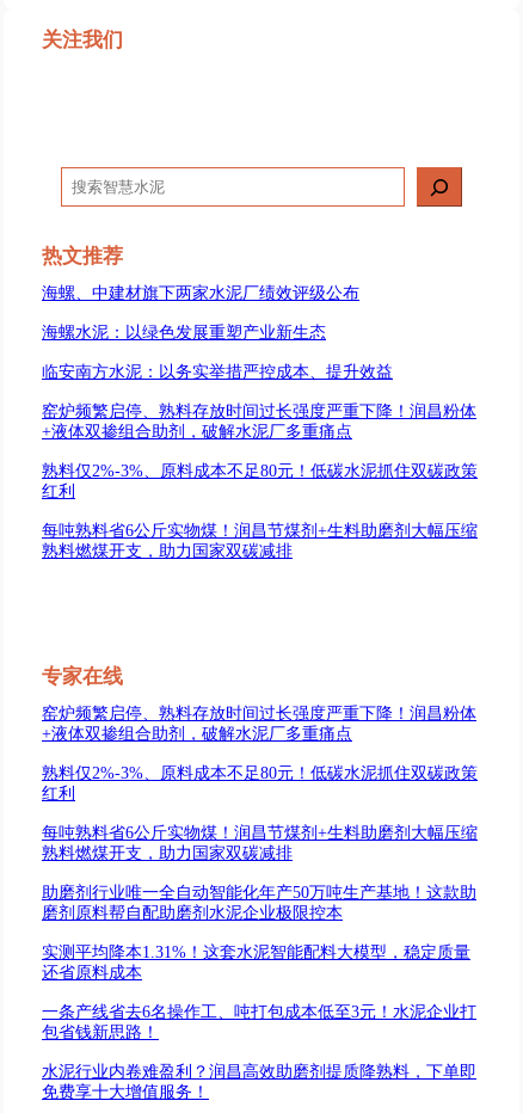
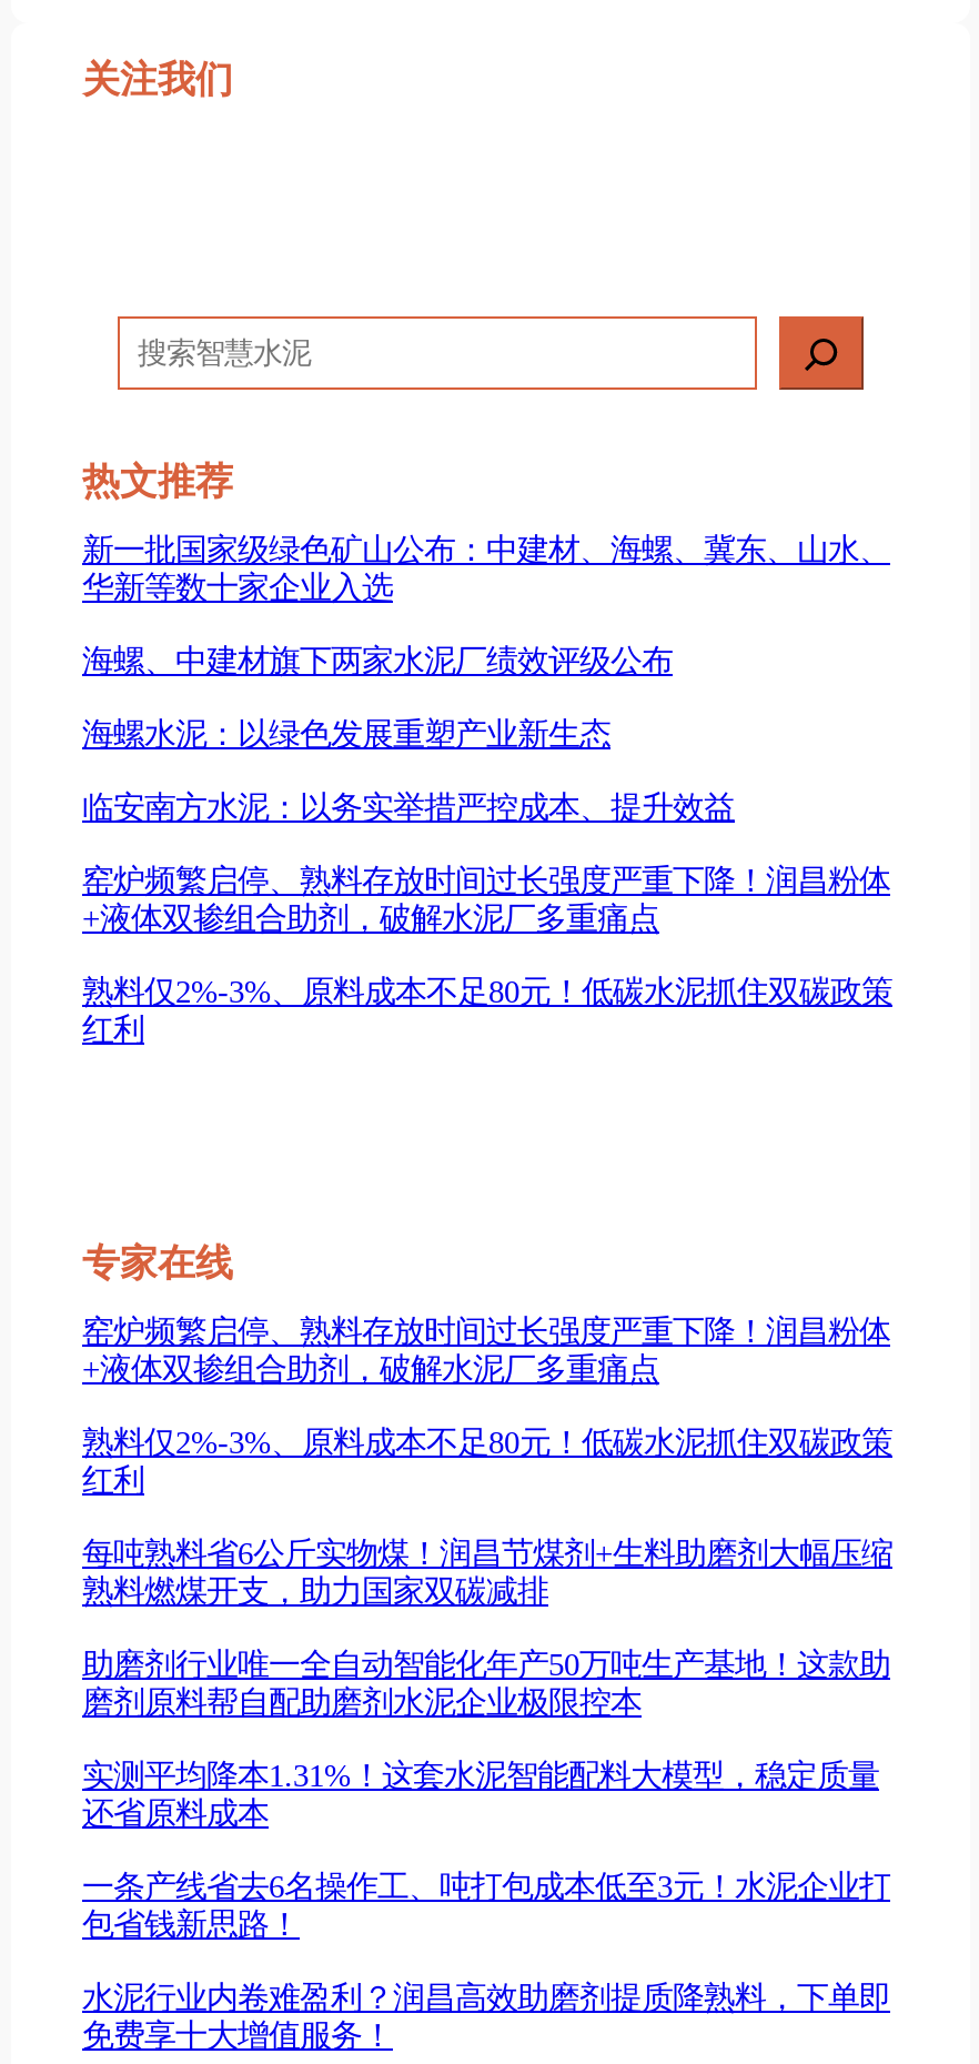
none -> [82,532,890,605] 新一批国家级绿色矿山公布：中建材、海螺、冀东、山水、 | 华新等数十家企业入选
moved [42,283,478,500] -> [82,643,892,1047]: 海螺、中建材旗下两家水泥厂绩效评级公布 | 海螺水泥：以绿色发展重塑产业新生态 | 临安南方水泥：以务实举措严控成本、提升效益 | 窑炉频繁启停、熟料存放时间过长强度严重下降！润昌粉体 | +液体双掺组合助剂，破解水泥厂多重痛点 | 熟料仅2%-3%、原料成本不足80元！低碳水泥抓住双碳政策 | 红利
[42,521,478,560] 每吨熟料省6公斤实物煤！润昌节煤剂+生料助磨剂大幅压缩 | 熟料燃煤开支，助力国家双碳减排 -> none

